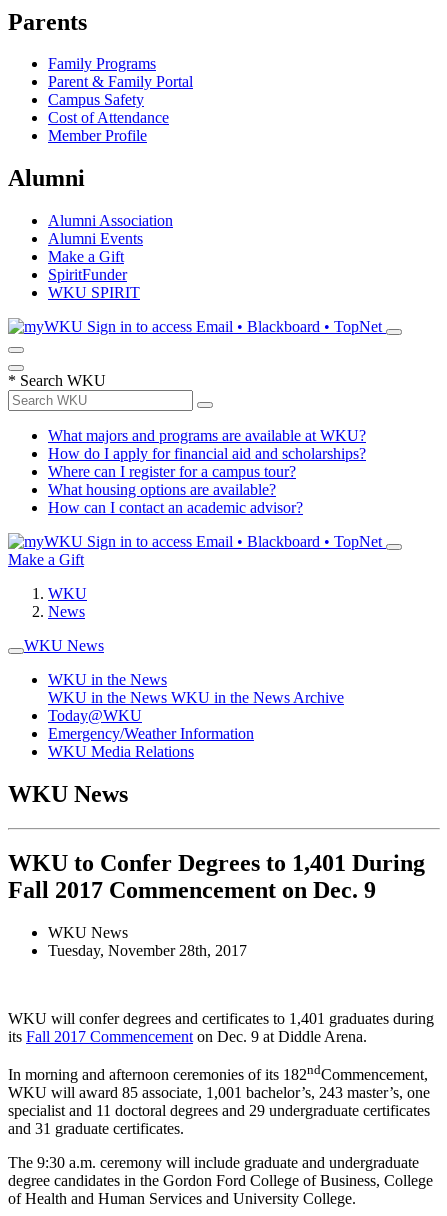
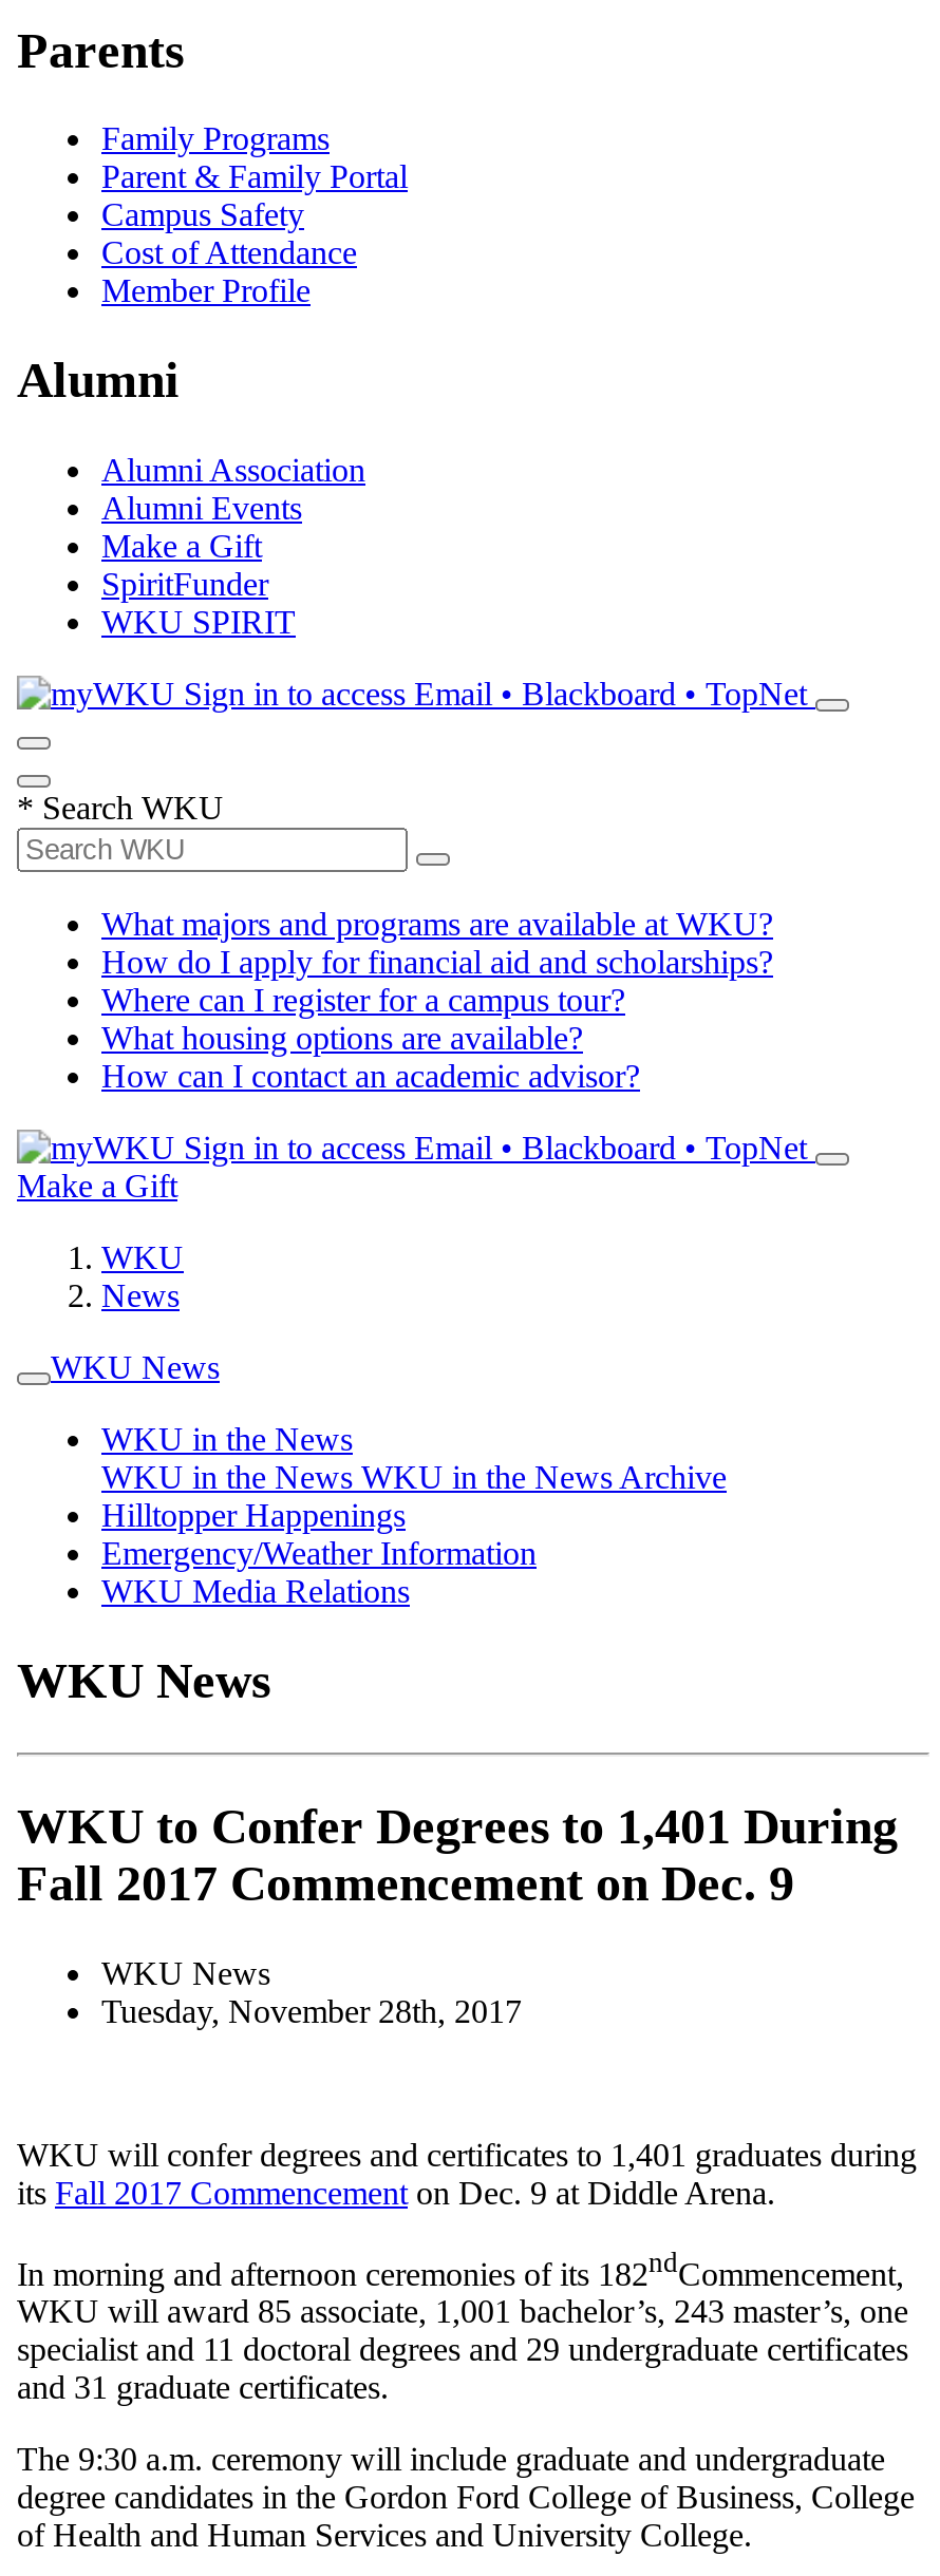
[48,707,142,724] Today@WKU -> [101,1497,406,1533] Hilltopper Happenings

